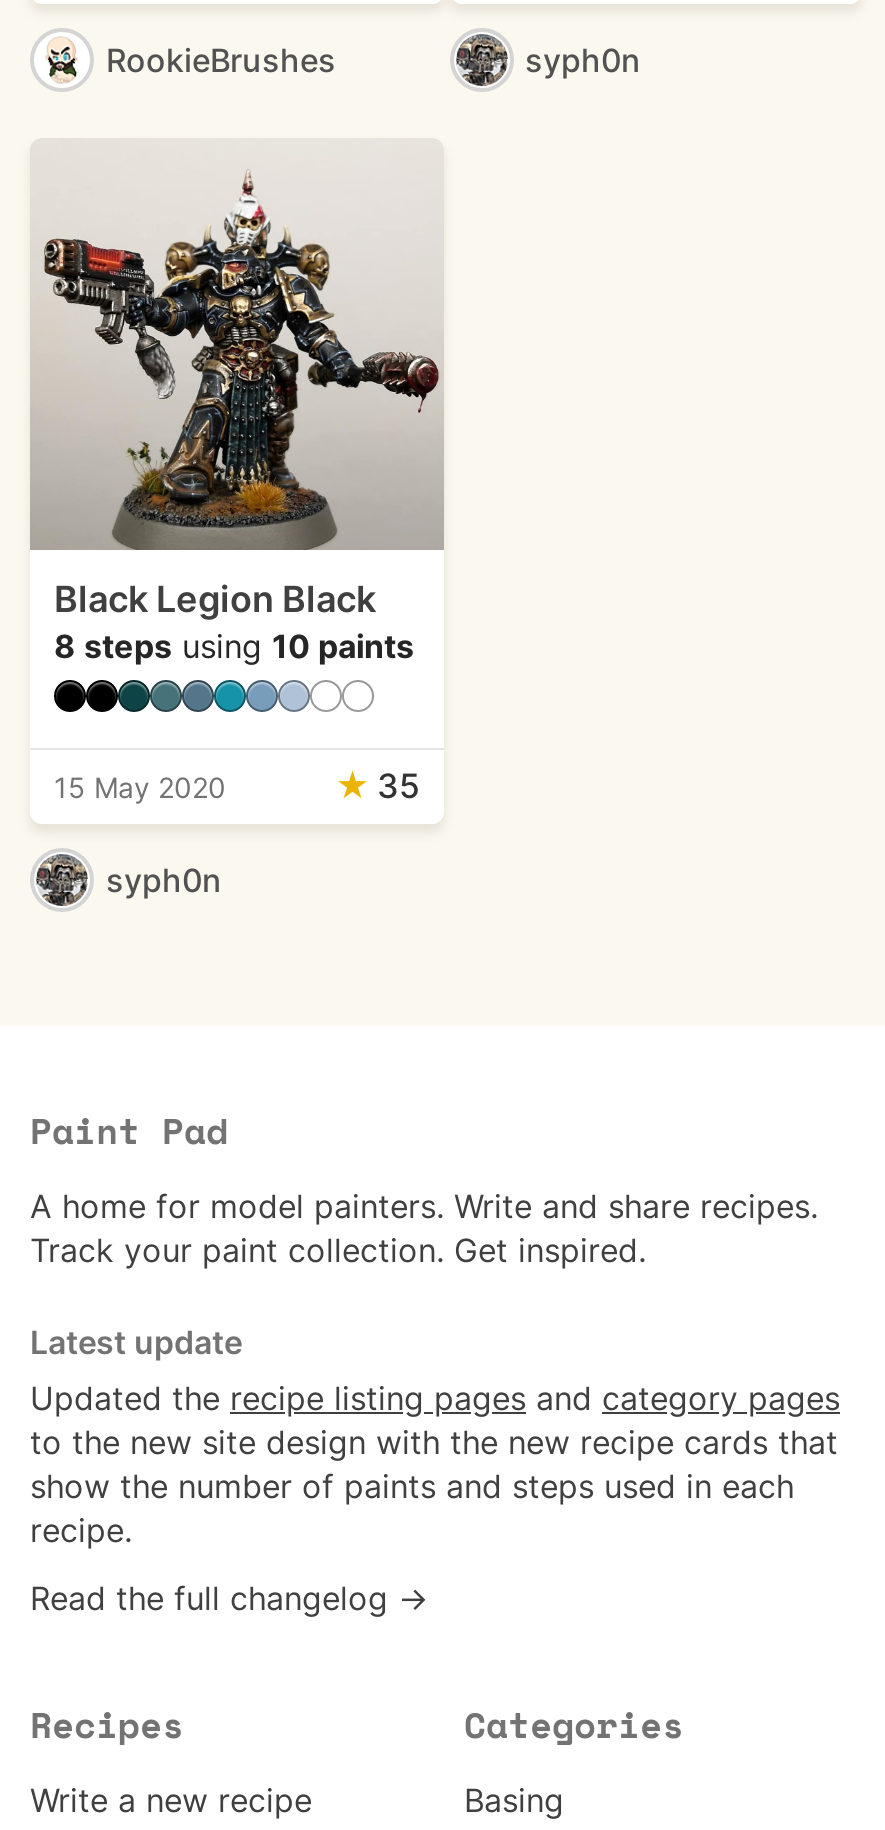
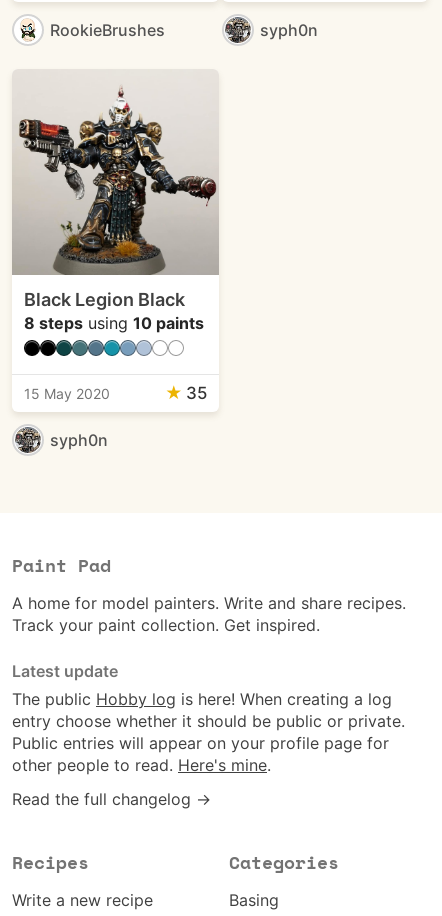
[30,1378,840,1550] Updated the recipe listing pages and category pages | to the new site design with the new recipe cards that | show the number of paints and steps used in each | recipe. -> [12,689,405,775] The public Hobby log is here! When creating a log | entry choose whether it should be public or private. | Public entries will appear on your profile page for | other people to read. Here's mine.

